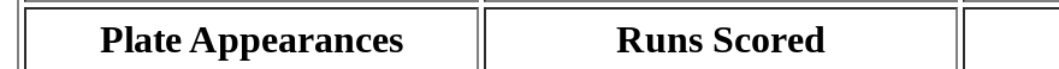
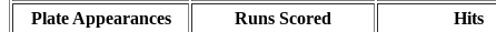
none -> [454,9,484,28] Hits

